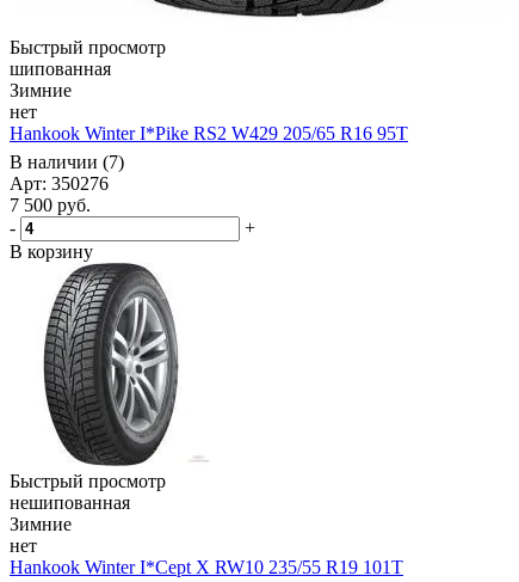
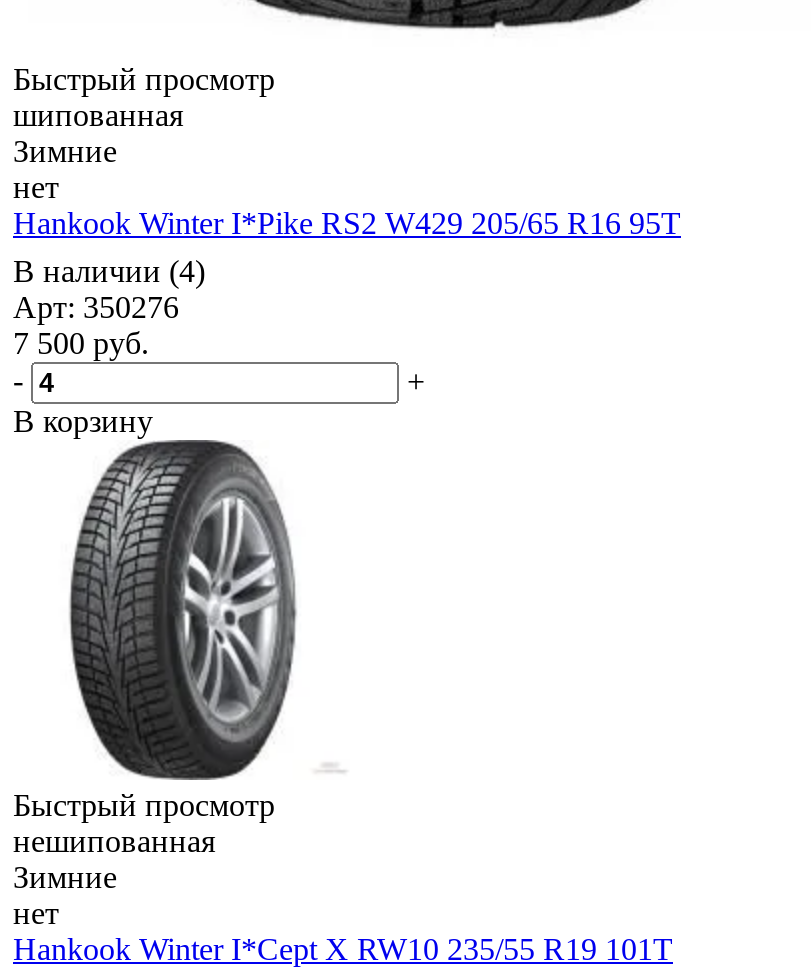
[10,152,124,172] В наличии (7) -> [13,254,205,288] В наличии (4)

